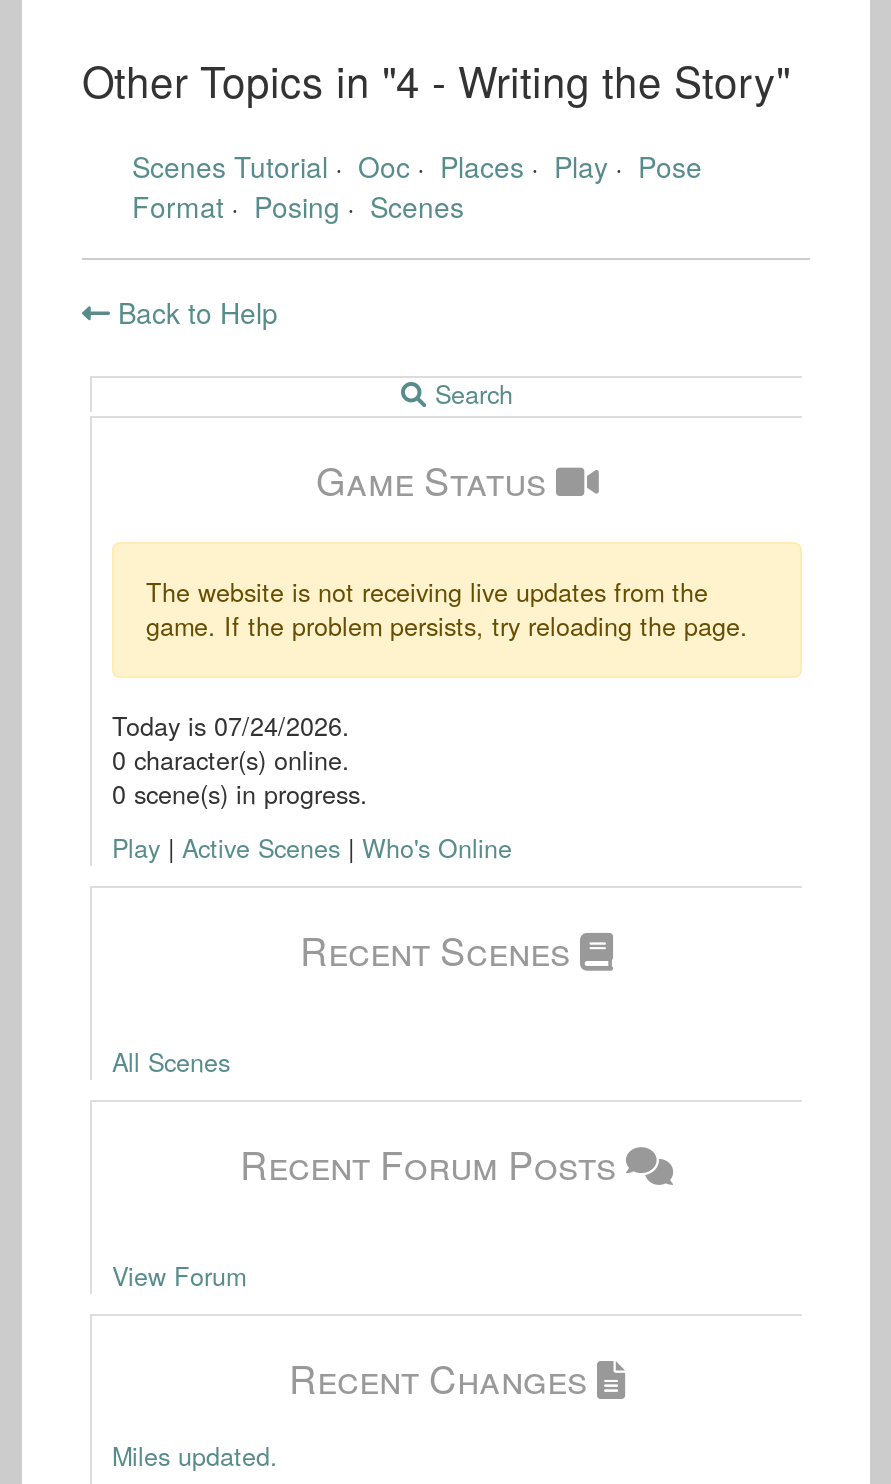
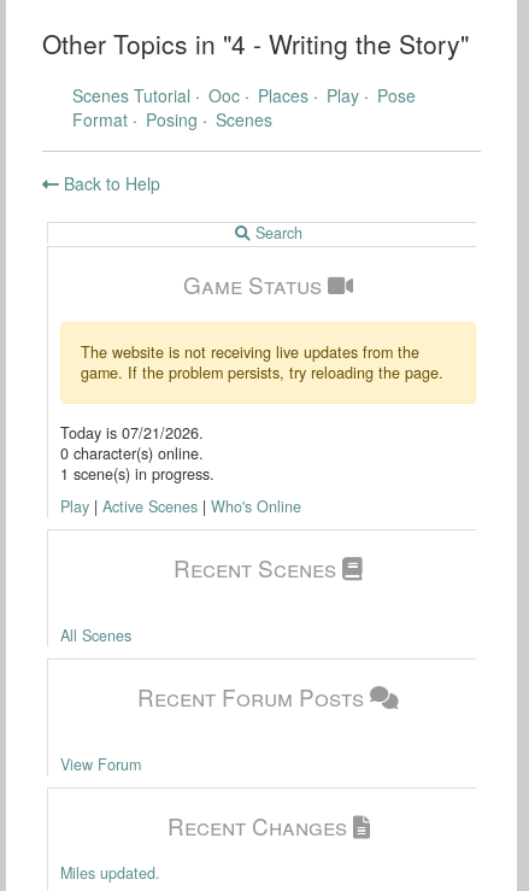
[112,708,350,744] Today is 07/24/2026. -> [60,422,204,444] Today is 07/21/2026.
[112,776,368,812] 0 scene(s) in progress. -> [60,463,214,485] 1 scene(s) in progress.

